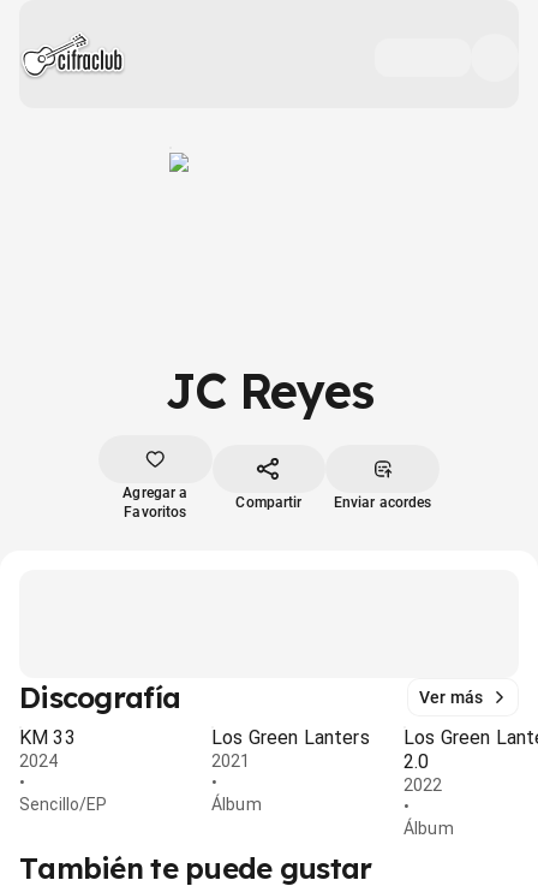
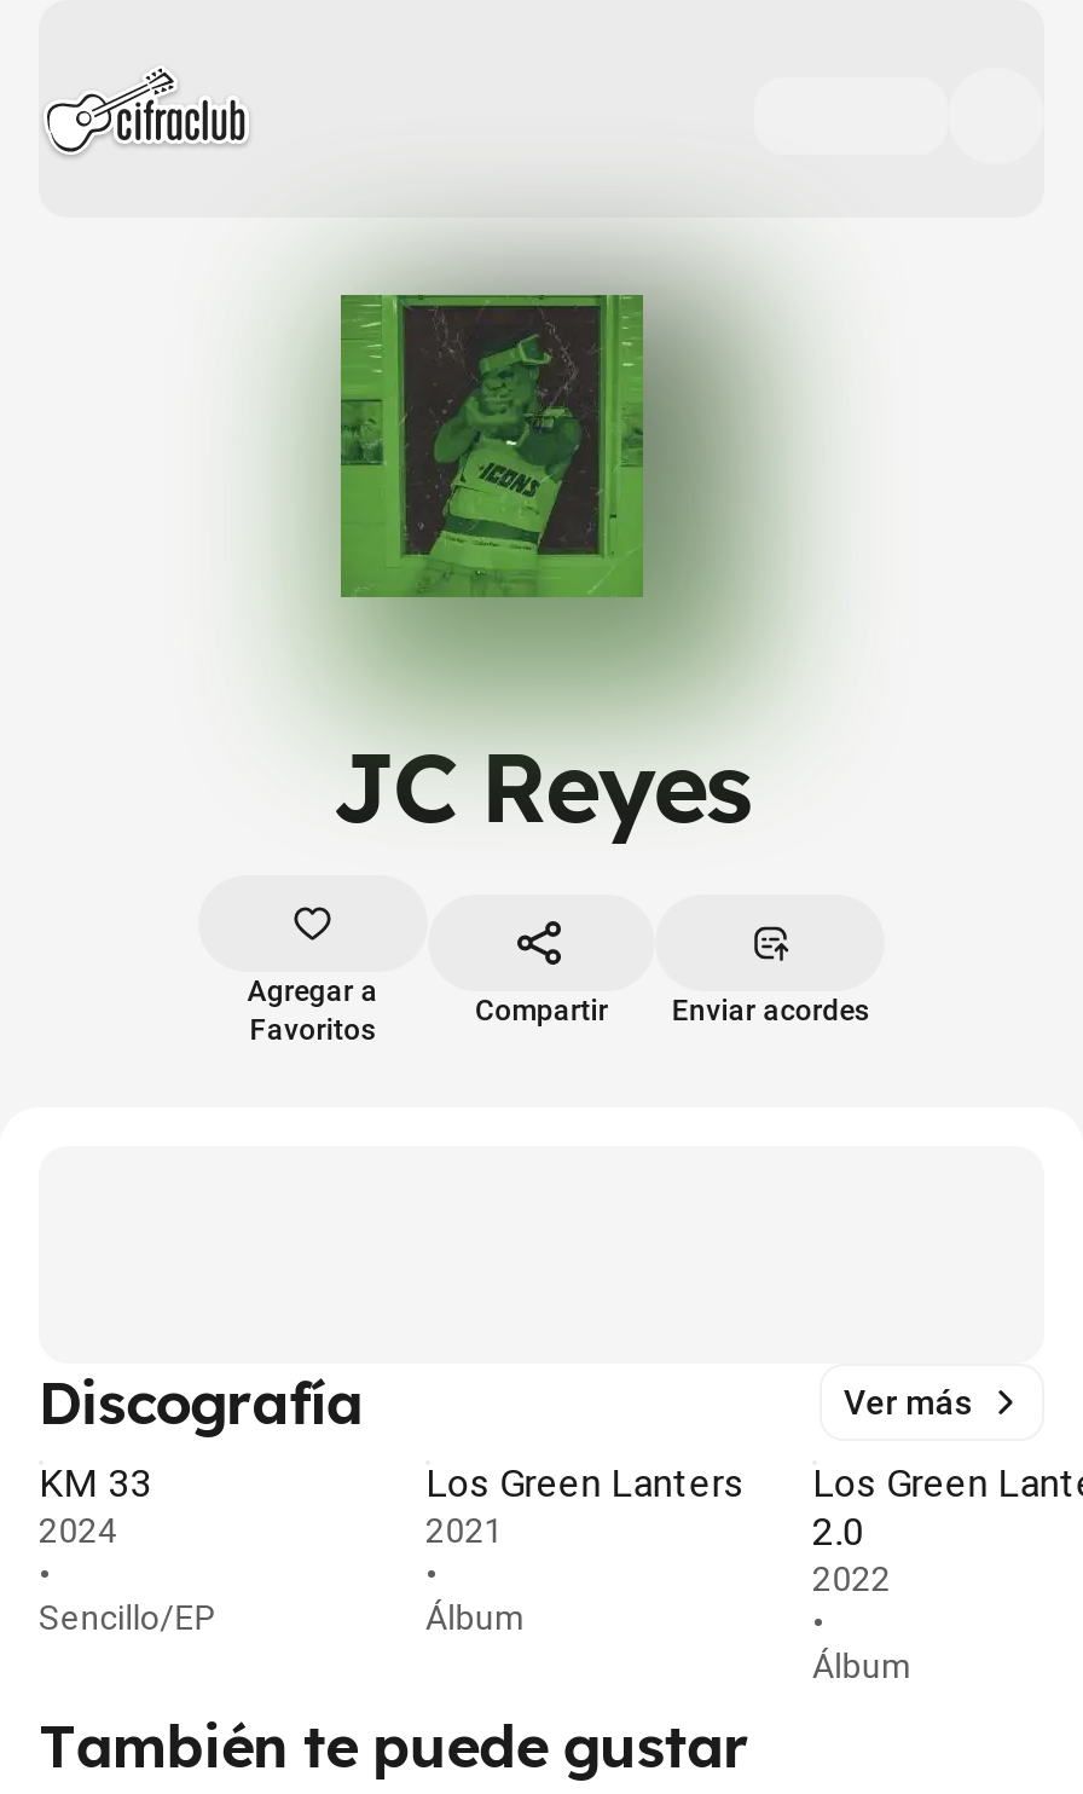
none -> [266,222,817,721] [image]

